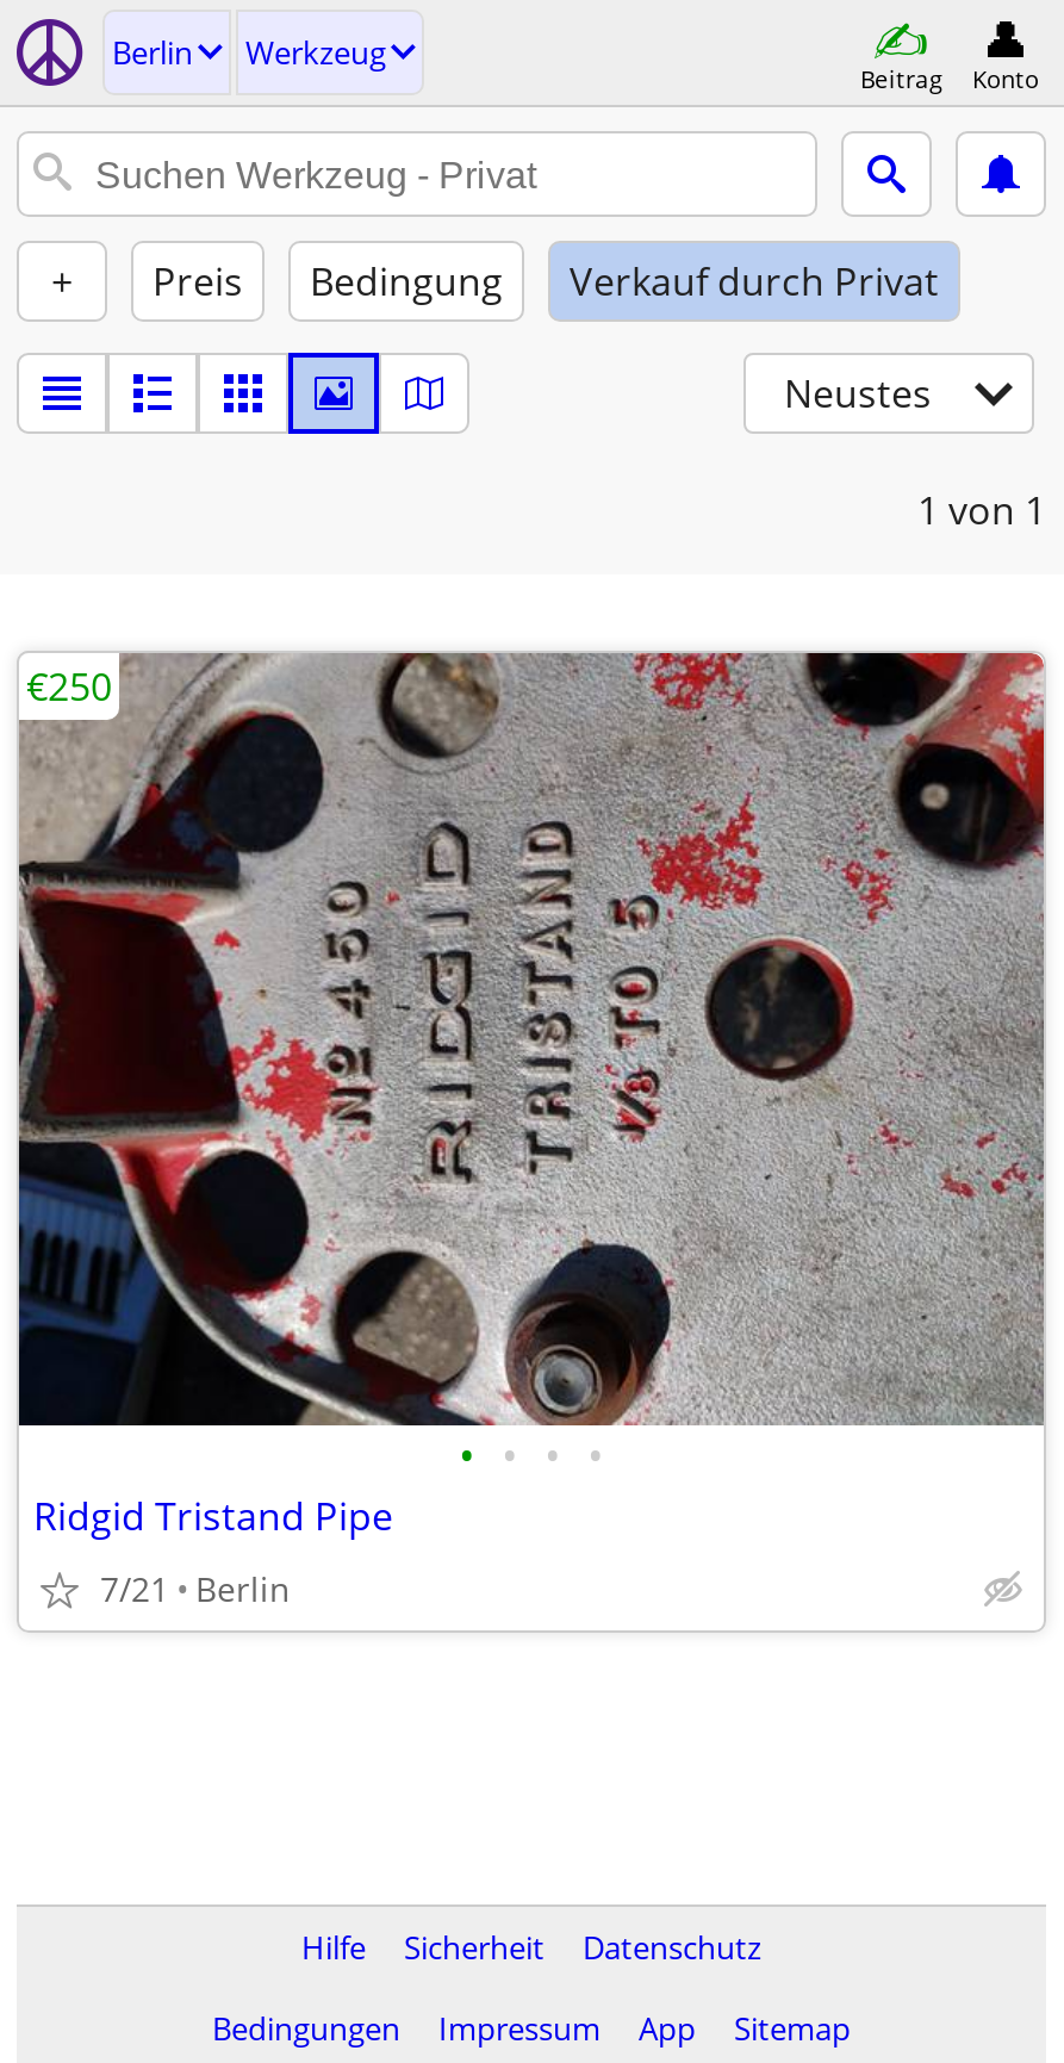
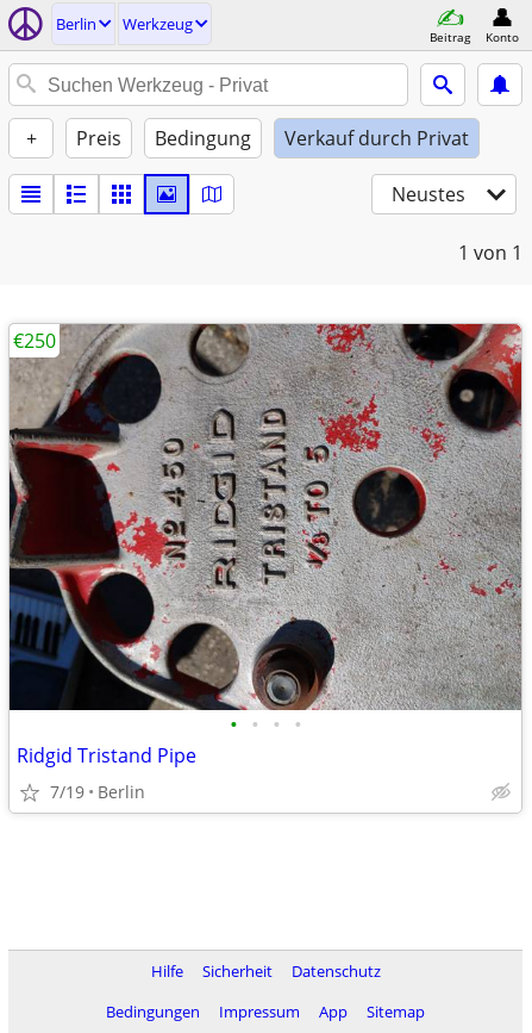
[100,1566,291,1611] 7/21 Berlin -> [50,780,145,803] 7/19 Berlin

